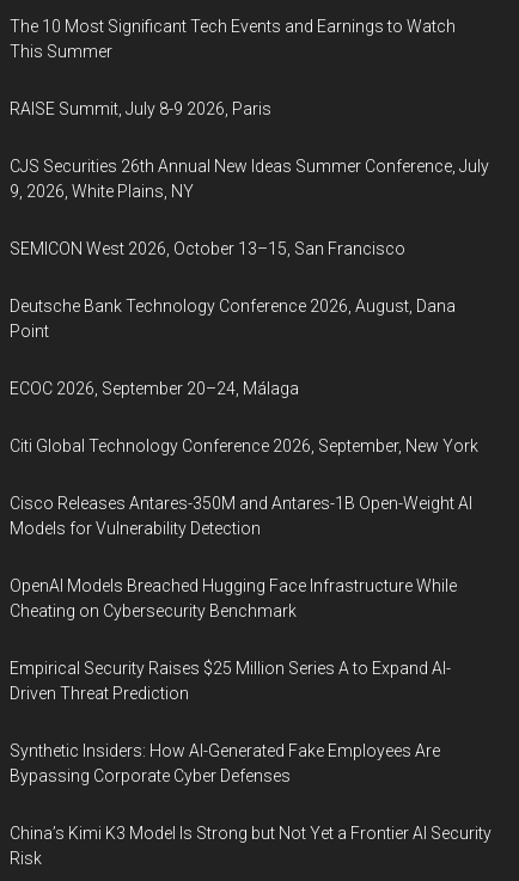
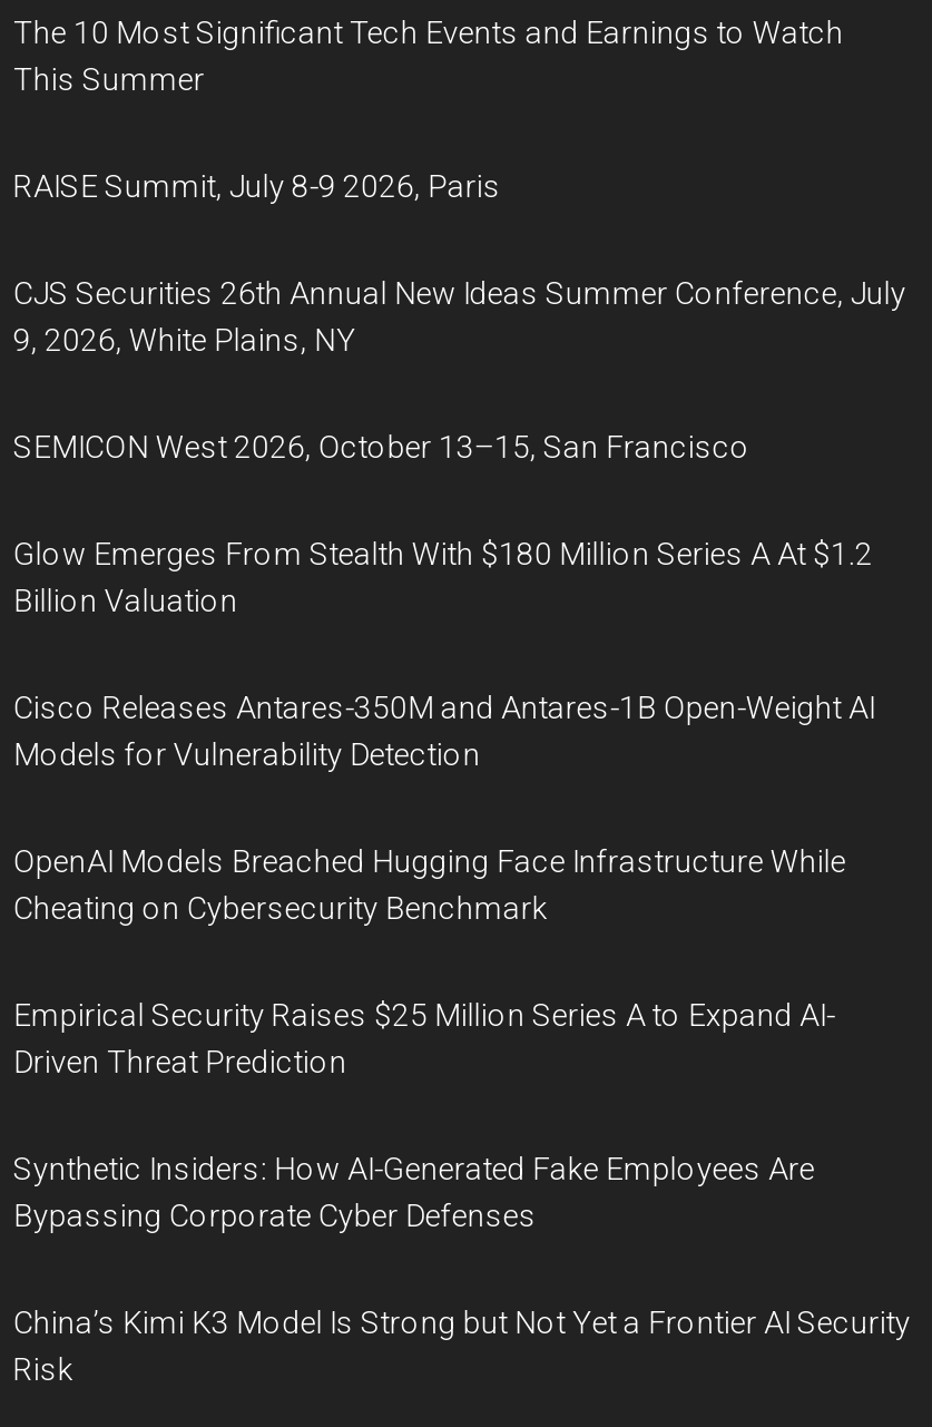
[10,296,479,455] Deutsche Bank Technology Conference 2026, August, Dana | Point | ECOC 2026, September 20–24, Málaga | Citi Global Technology Conference 2026, September, New York -> [13,536,873,618] Glow Emerges From Stealth With $180 Million Series A At $1.2 | Billion Valuation

